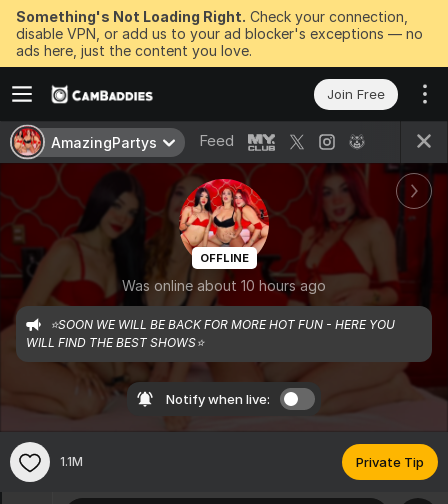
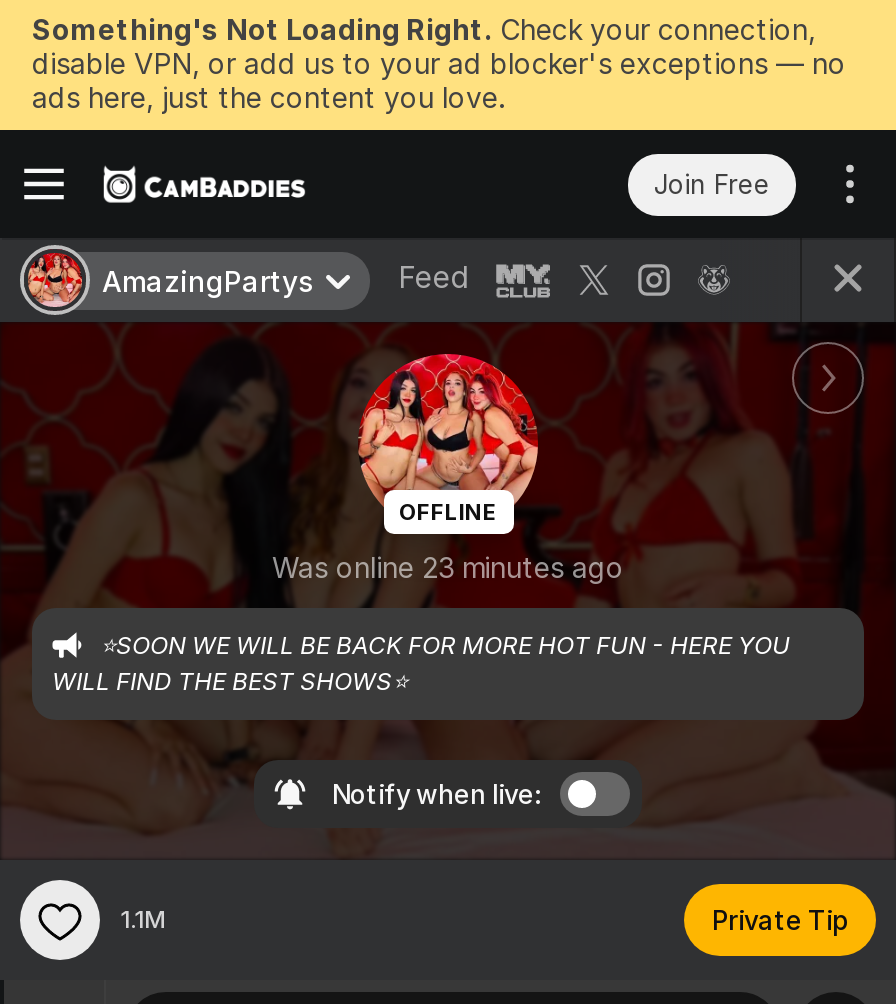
[122,277,326,294] Was online about 10 hours ago -> [272,550,624,584] Was online 23 minutes ago

